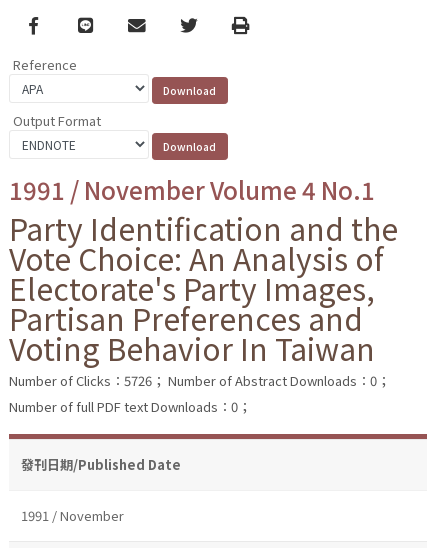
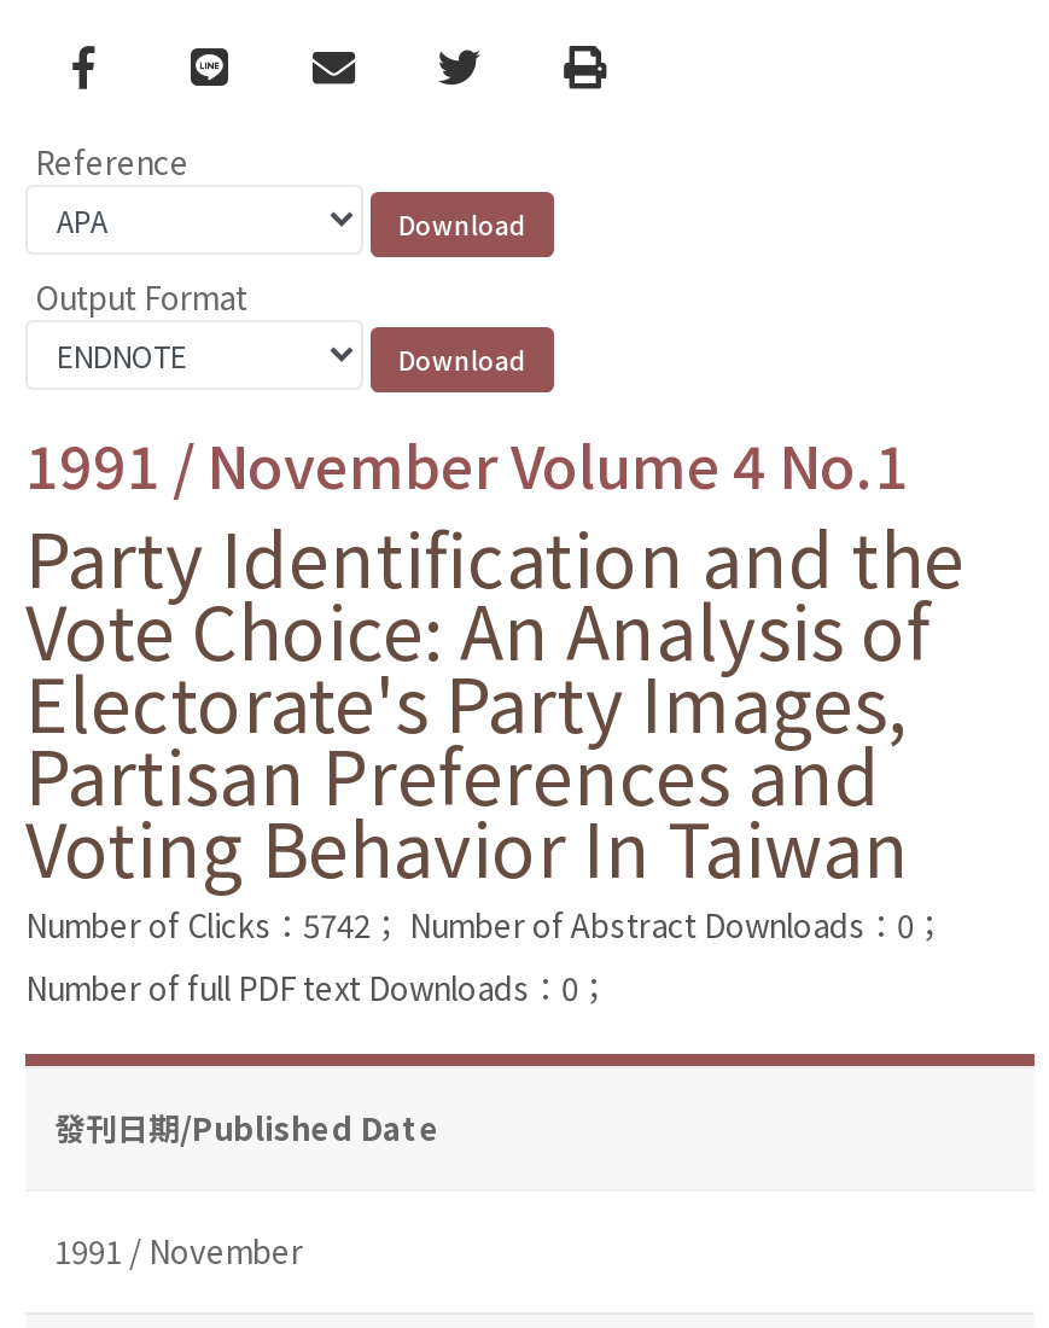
[9,371,390,390] Number of Clicks：5726； Number of Abstract Downloads：0； -> [25,901,945,947] Number of Clicks：5742； Number of Abstract Downloads：0；

